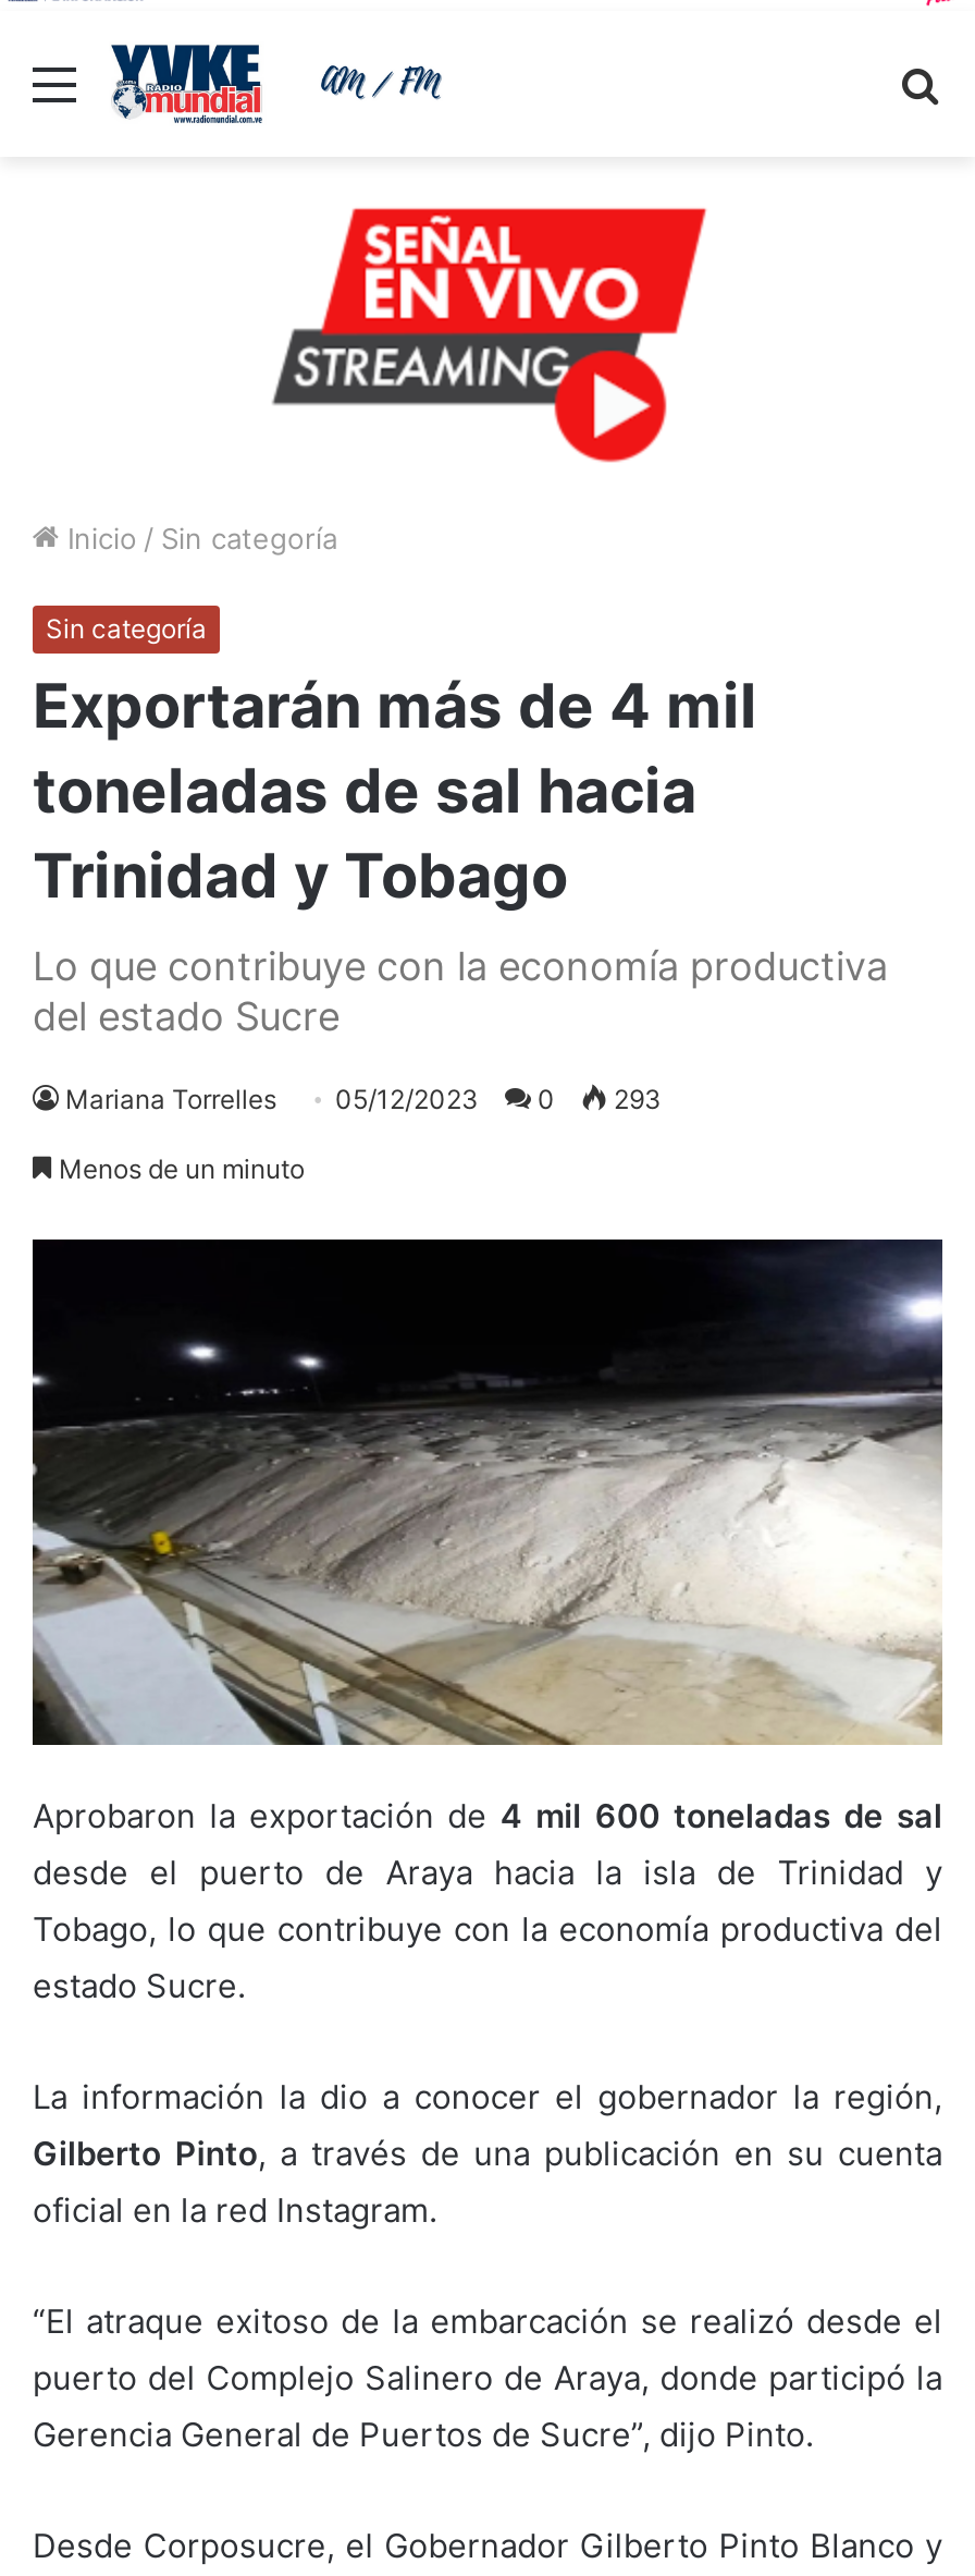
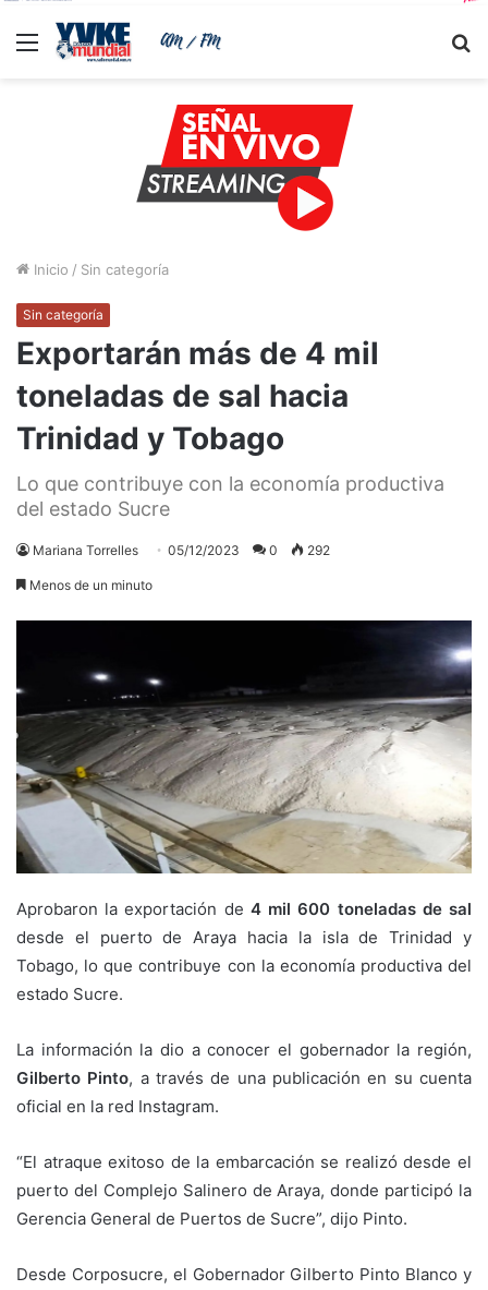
[65,1082,662,1115] Mariana Torrelles 05/12/2023 0 293 -> [33,542,330,558] Mariana Torrelles 05/12/2023 0 292

